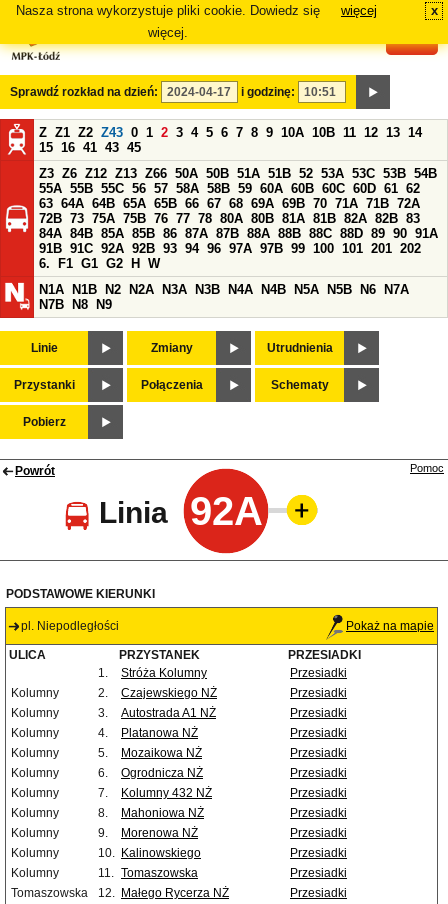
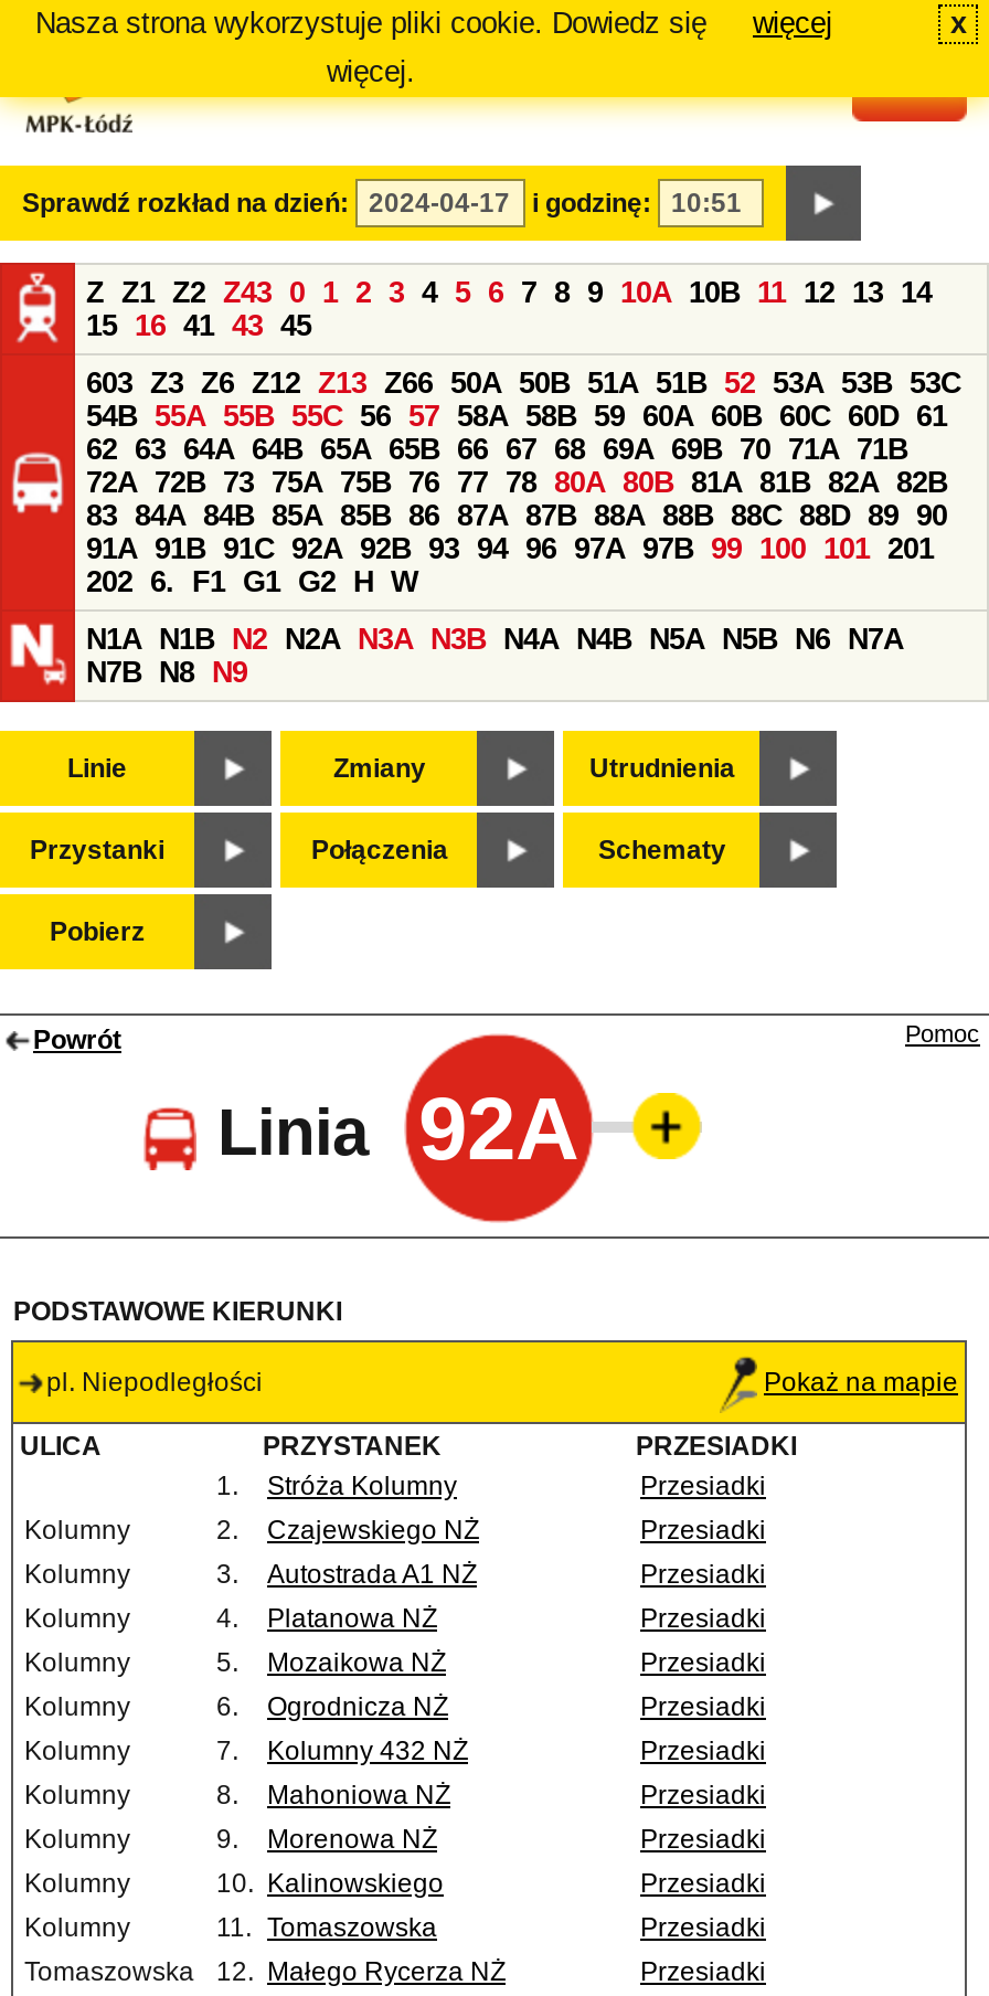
[39,166,438,271] Z3 Z6 Z12 Z13 Z66 50A 50B 51A 51B 52 53A 53C 53B 54B | 55A 55B 55C 56 57 58A 58B 59 60A 60B 60C 60D 61 62 | 63 64A 64B 65A 65B 66 67 68 69A 69B 70 71A 71B 72A | 72B 73 75A 75B 76 77 78 80A 80B 81A 81B 82A 82B 83 | 84A 84B 85A 85B 86 87A 87B 88A 88B 88C 88D 89 90 91A | 91B 91C 92A 92B 93 94 96 97A 97B 99 100 101 201 202 | 6. F1 G1 G2 H W -> [86,367,960,598] 603 Z3 Z6 Z12 Z13 Z66 50A 50B 51A 51B 52 53A 53B 53C | 54B 55A 55B 55C 56 57 58A 58B 59 60A 60B 60C 60D 61 | 62 63 64A 64B 65A 65B 66 67 68 69A 69B 70 71A 71B | 72A 72B 73 75A 75B 76 77 78 80A 80B 81A 81B 82A 82B | 83 84A 84B 85A 85B 86 87A 87B 88A 88B 88C 88D 89 90 | 91A 91B 91C 92A 92B 93 94 96 97A 97B 99 100 101 201 | 202 6. F1 G1 G2 H W

